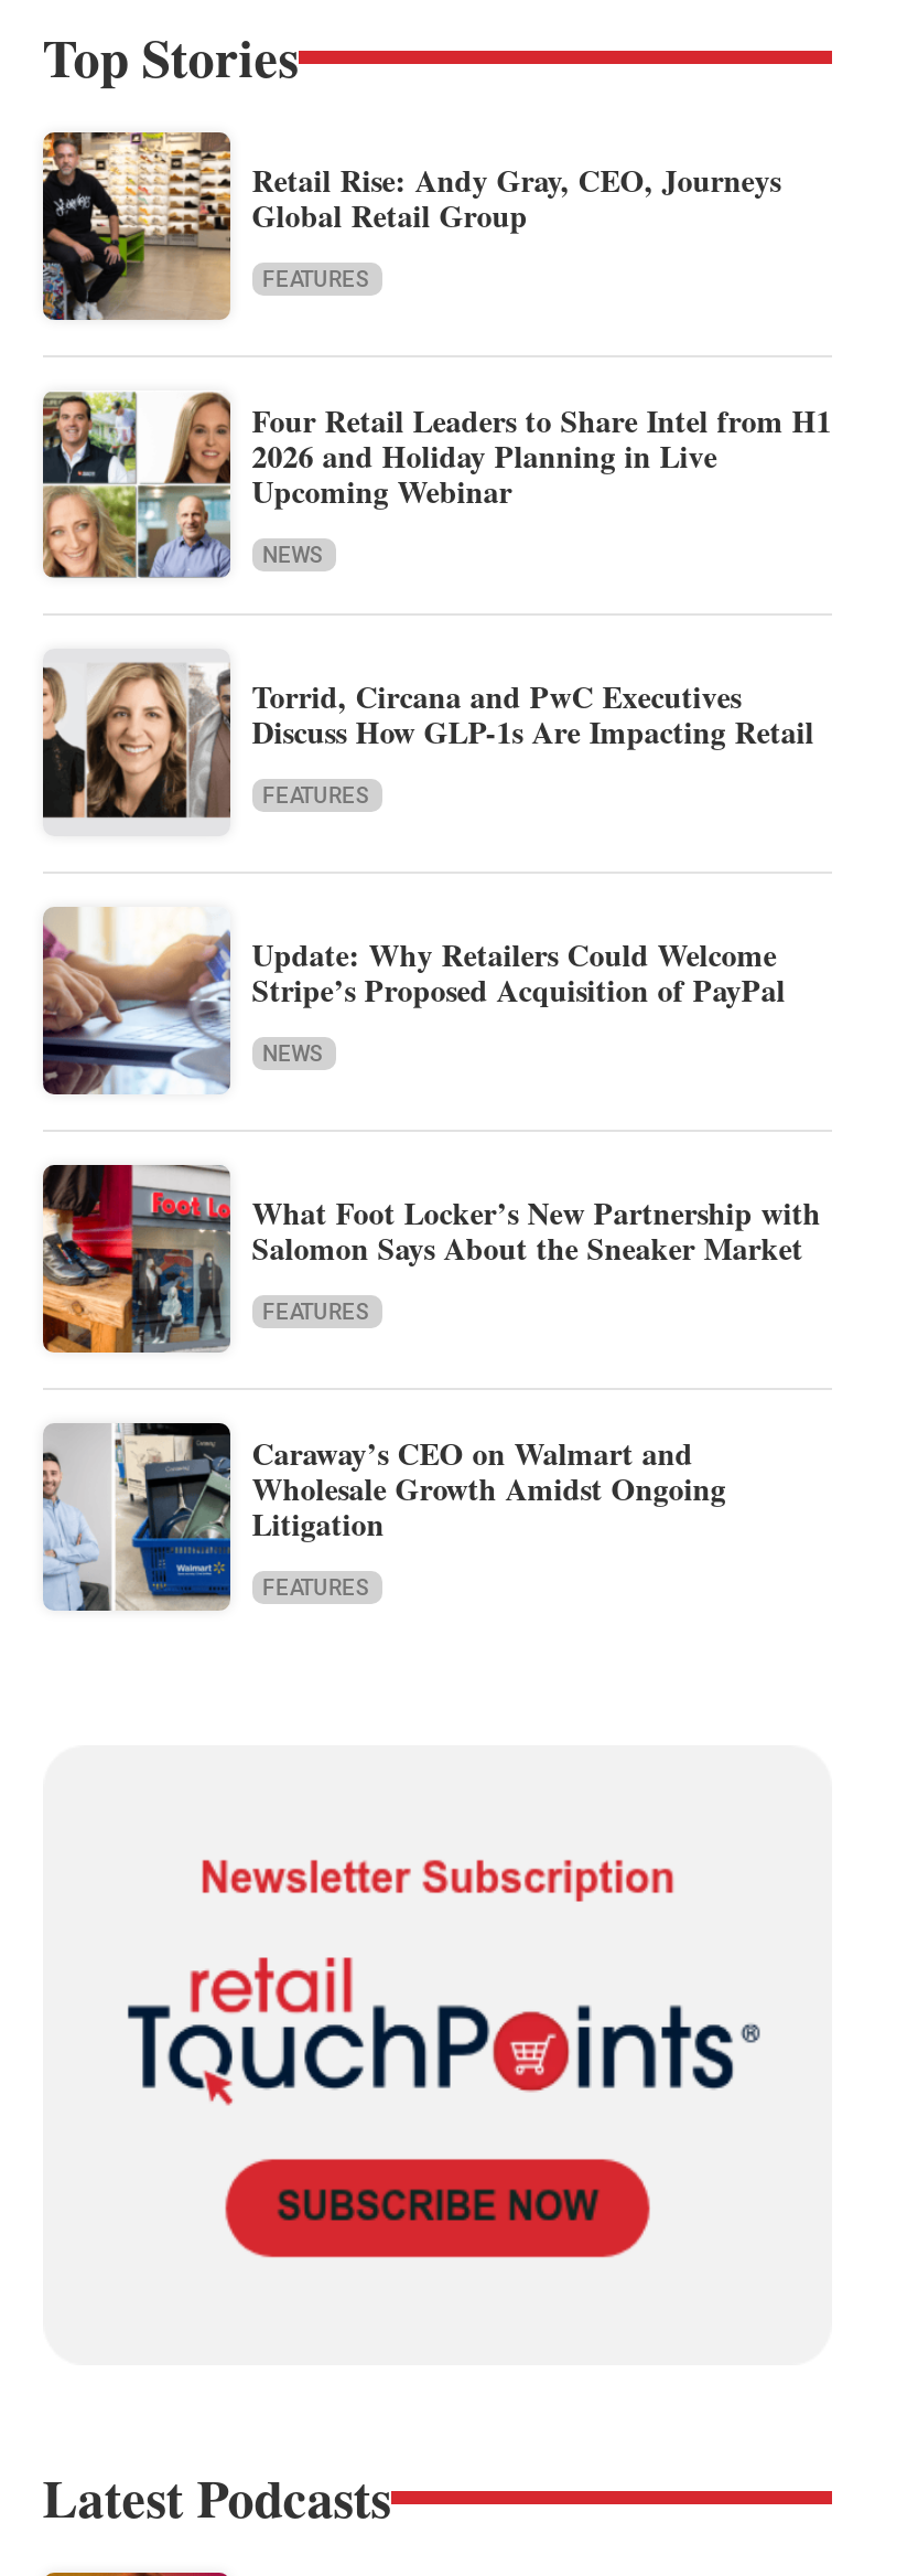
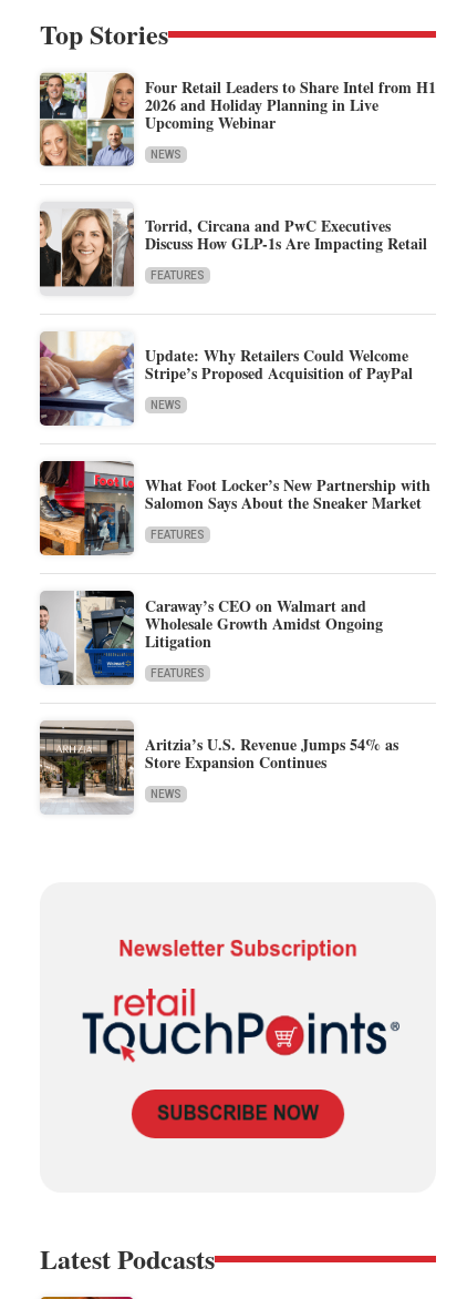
[41,130,781,322] [image] | Retail Rise: Andy Gray, CEO, Journeys | Global Retail Group | FEATURES -> none
moved [39,388,832,1600] -> [38,71,436,680]: [image] | Four Retail Leaders to Share Intel from H1 | 2026 and Holiday Planning in Live | ... | Litigation | FEATURES
none -> [39,720,398,814] [image] | Aritzia’s U.S. Revenue Jumps 54% as | Store Expansion Continues | NEWS

